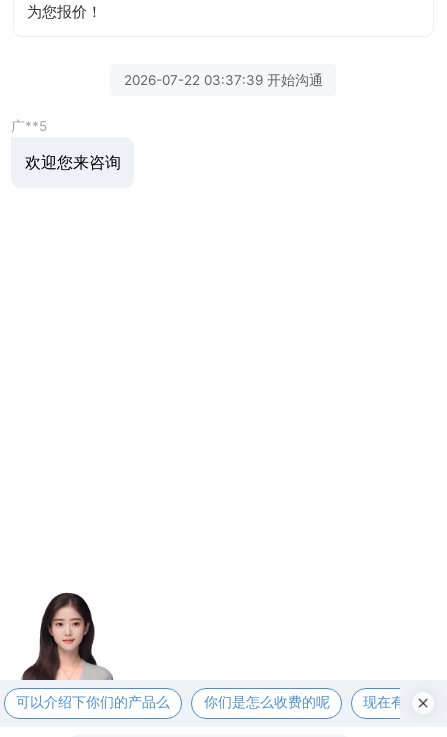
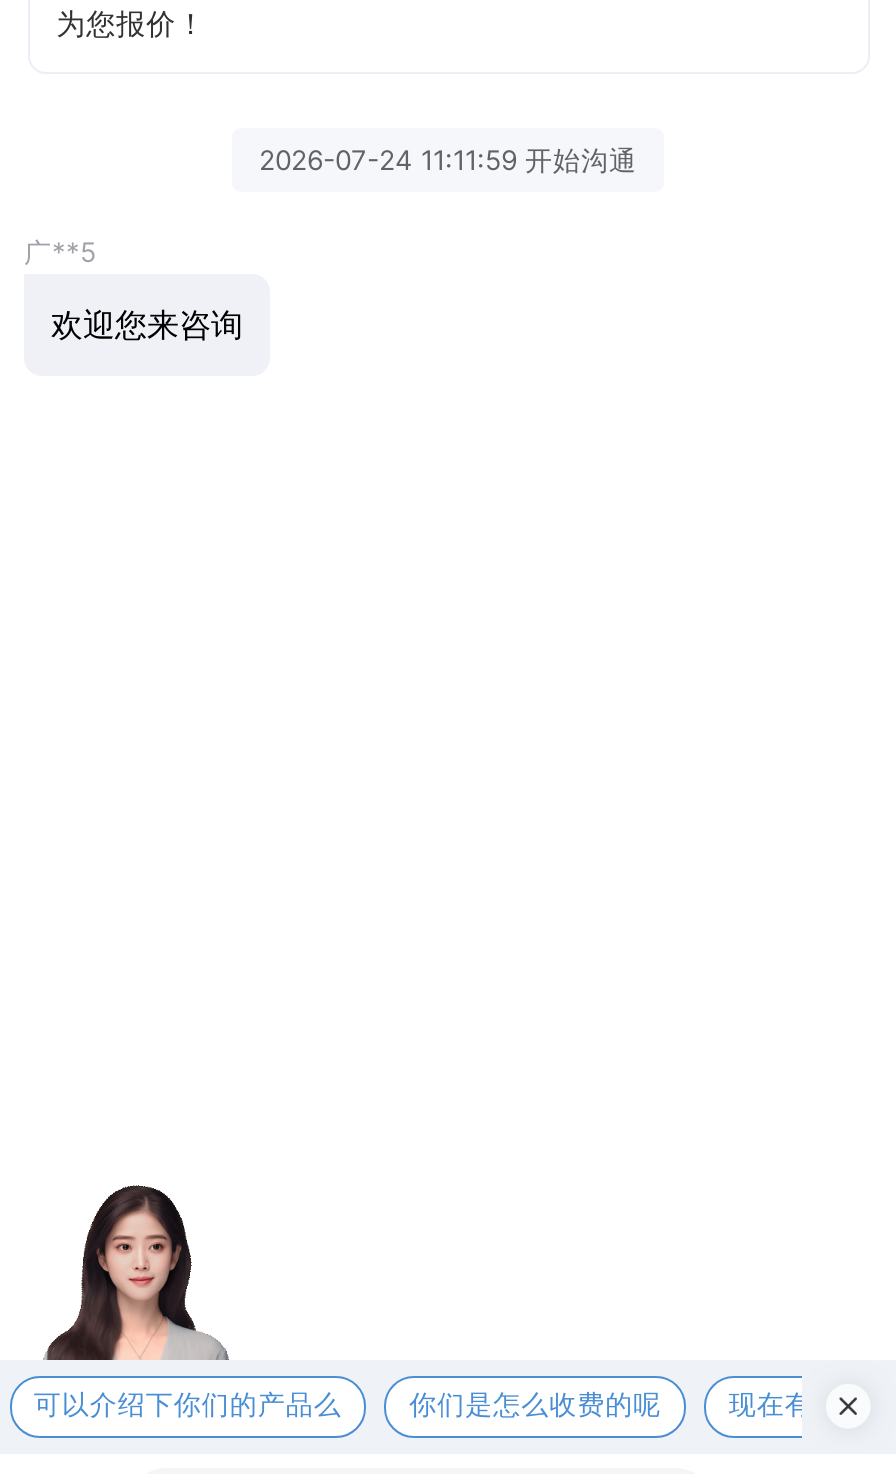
[123,72,322,88] 2026-07-22 03:37:39 开始沟通 -> [259,144,637,176] 2026-07-24 11:11:59 开始沟通

